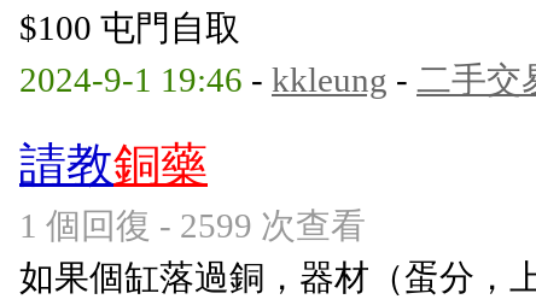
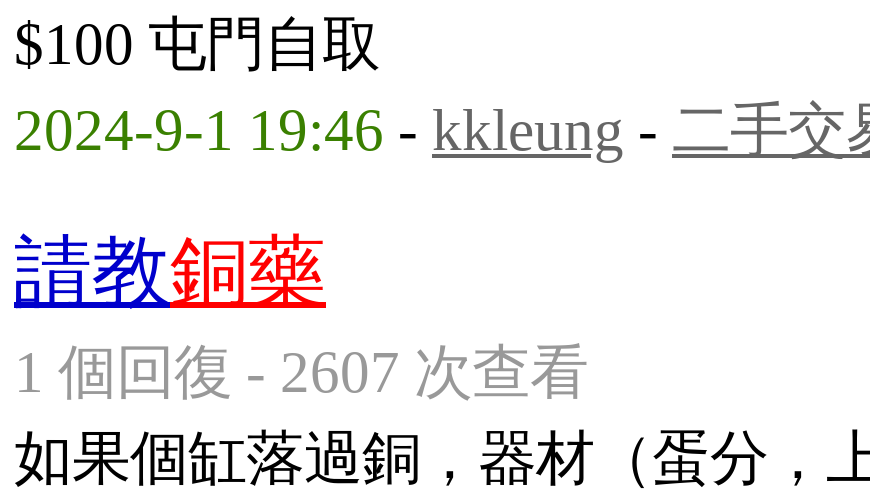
[19,206,366,245] 1 個回復 - 2599 次查看 -> [14,340,588,404] 1 個回復 - 2607 次查看

